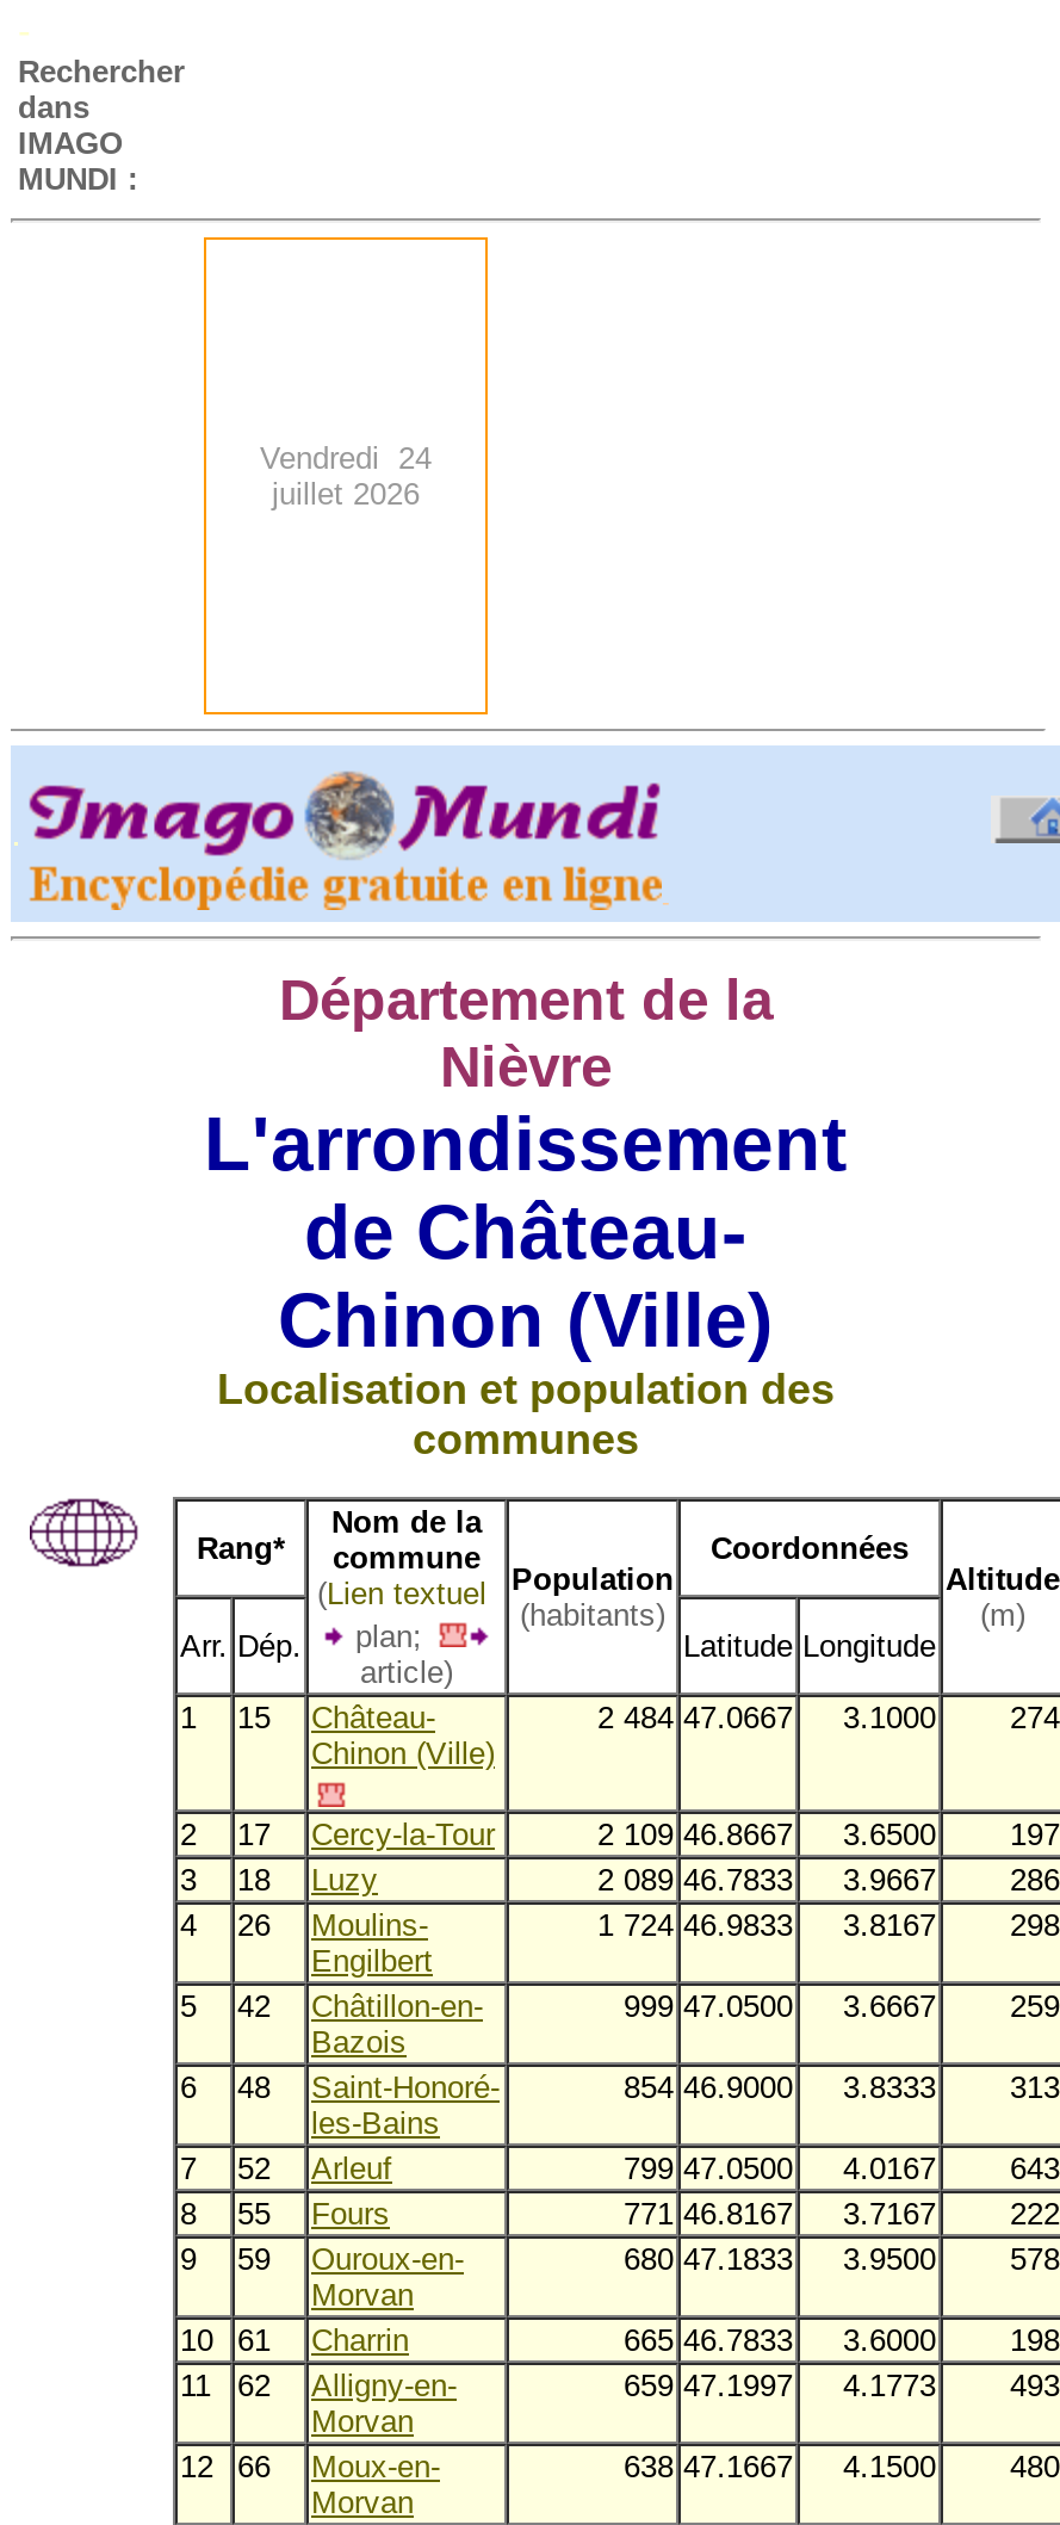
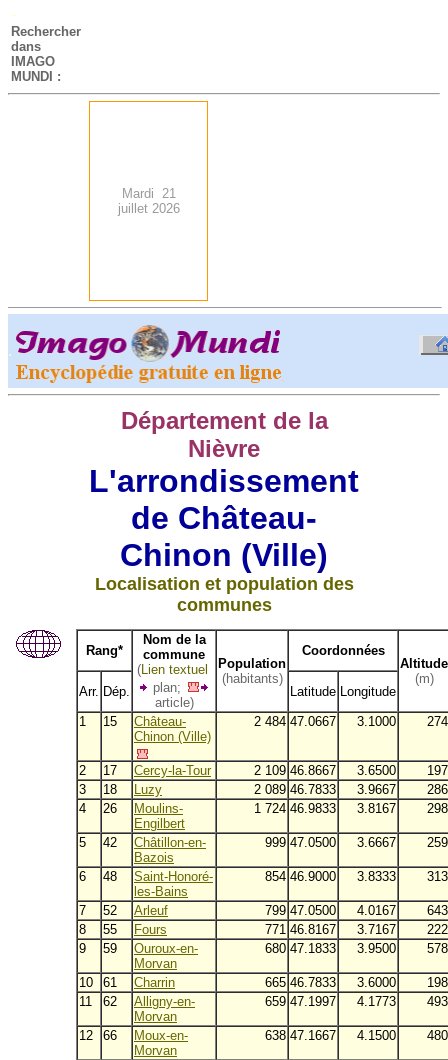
[260,440,432,476] Vendredi 24 -> [121,186,175,201] Mardi 21

